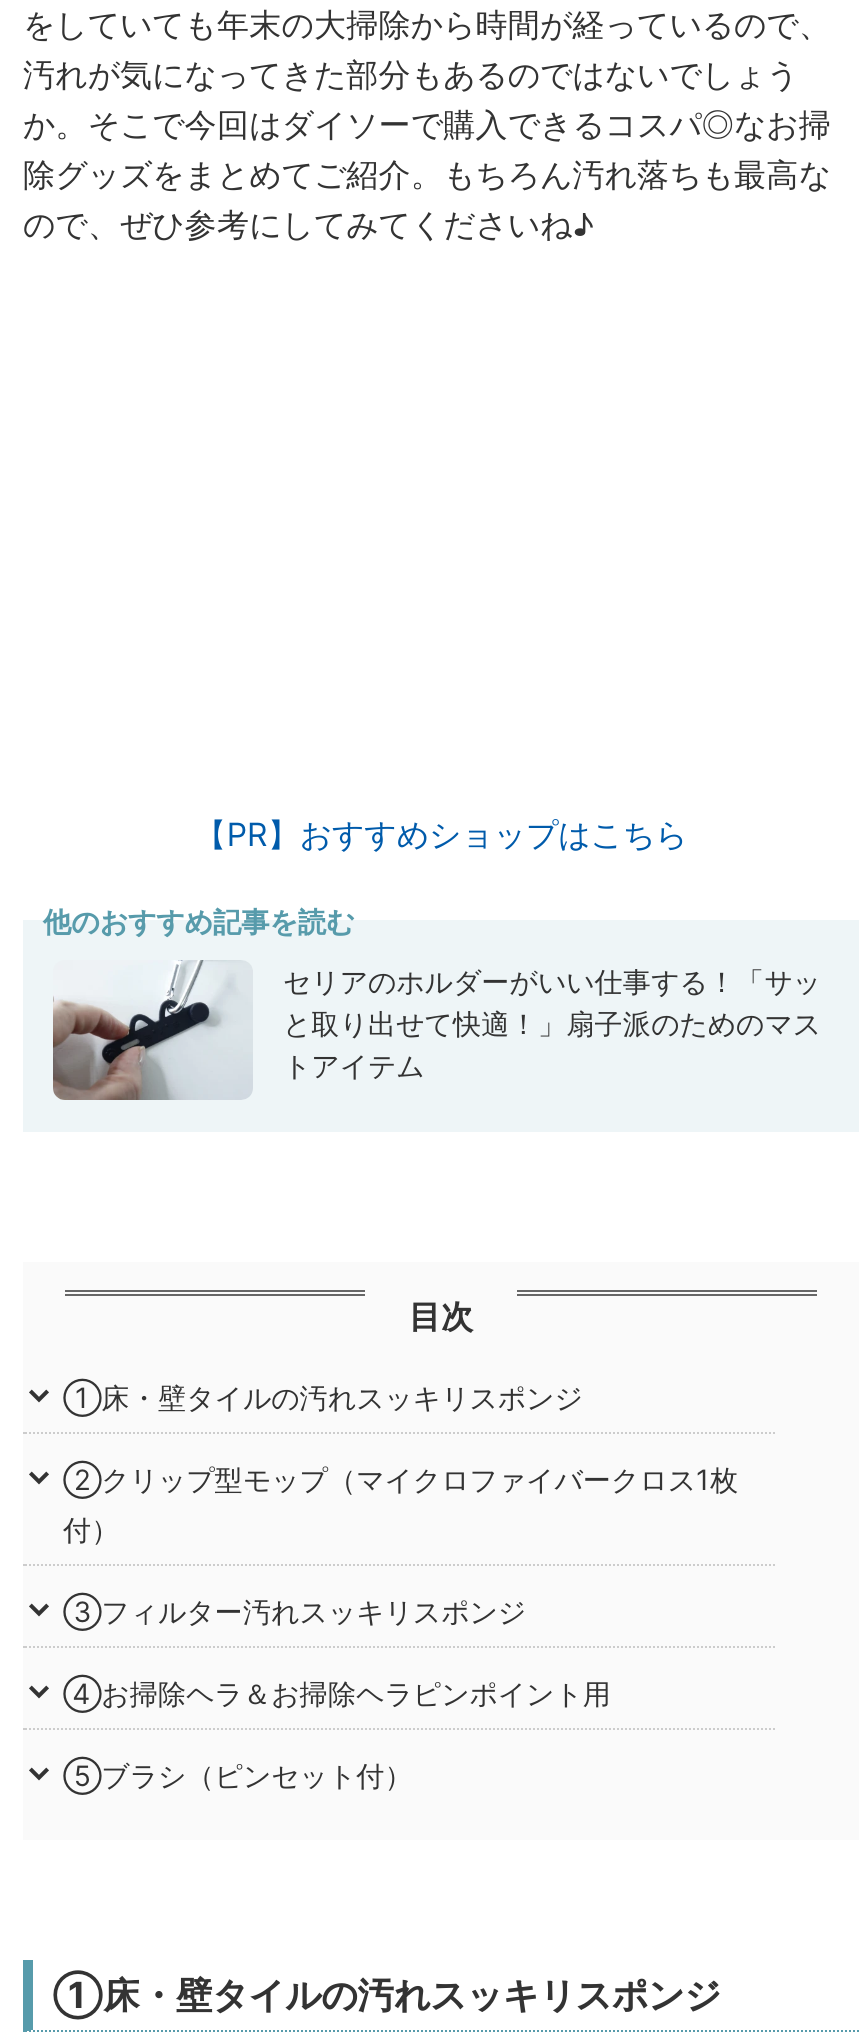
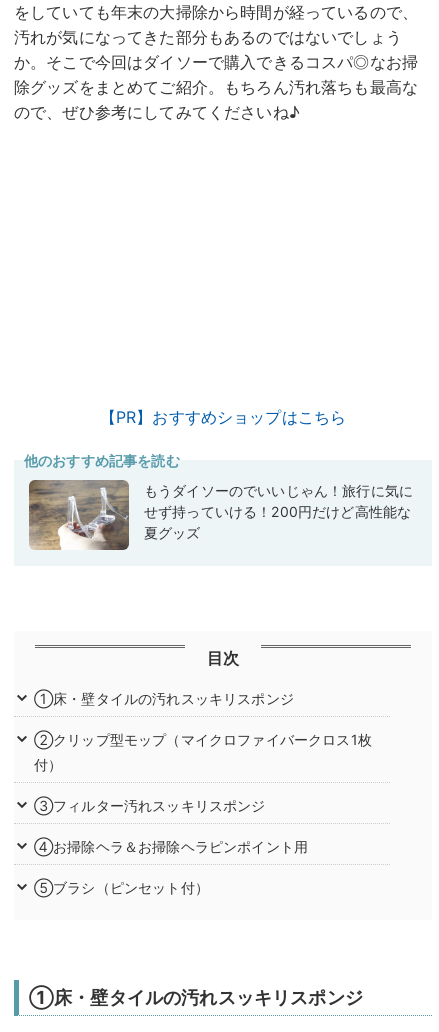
[51,960,821,1102] [image] | セリアのホルダーがいい仕事する！「サッ | と取り出せて快適！」扇子派のためのマス | トアイテム -> [28,479,413,551] [image] | もうダイソーのでいいじゃん！旅行に気に | せず持っていける！200円だけど高性能な | 夏グッズ

